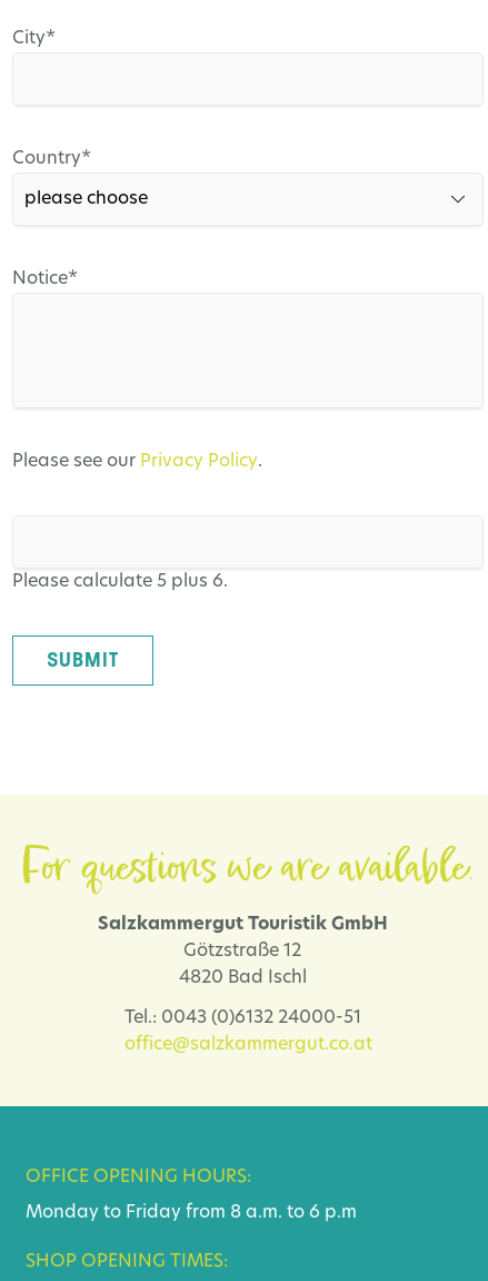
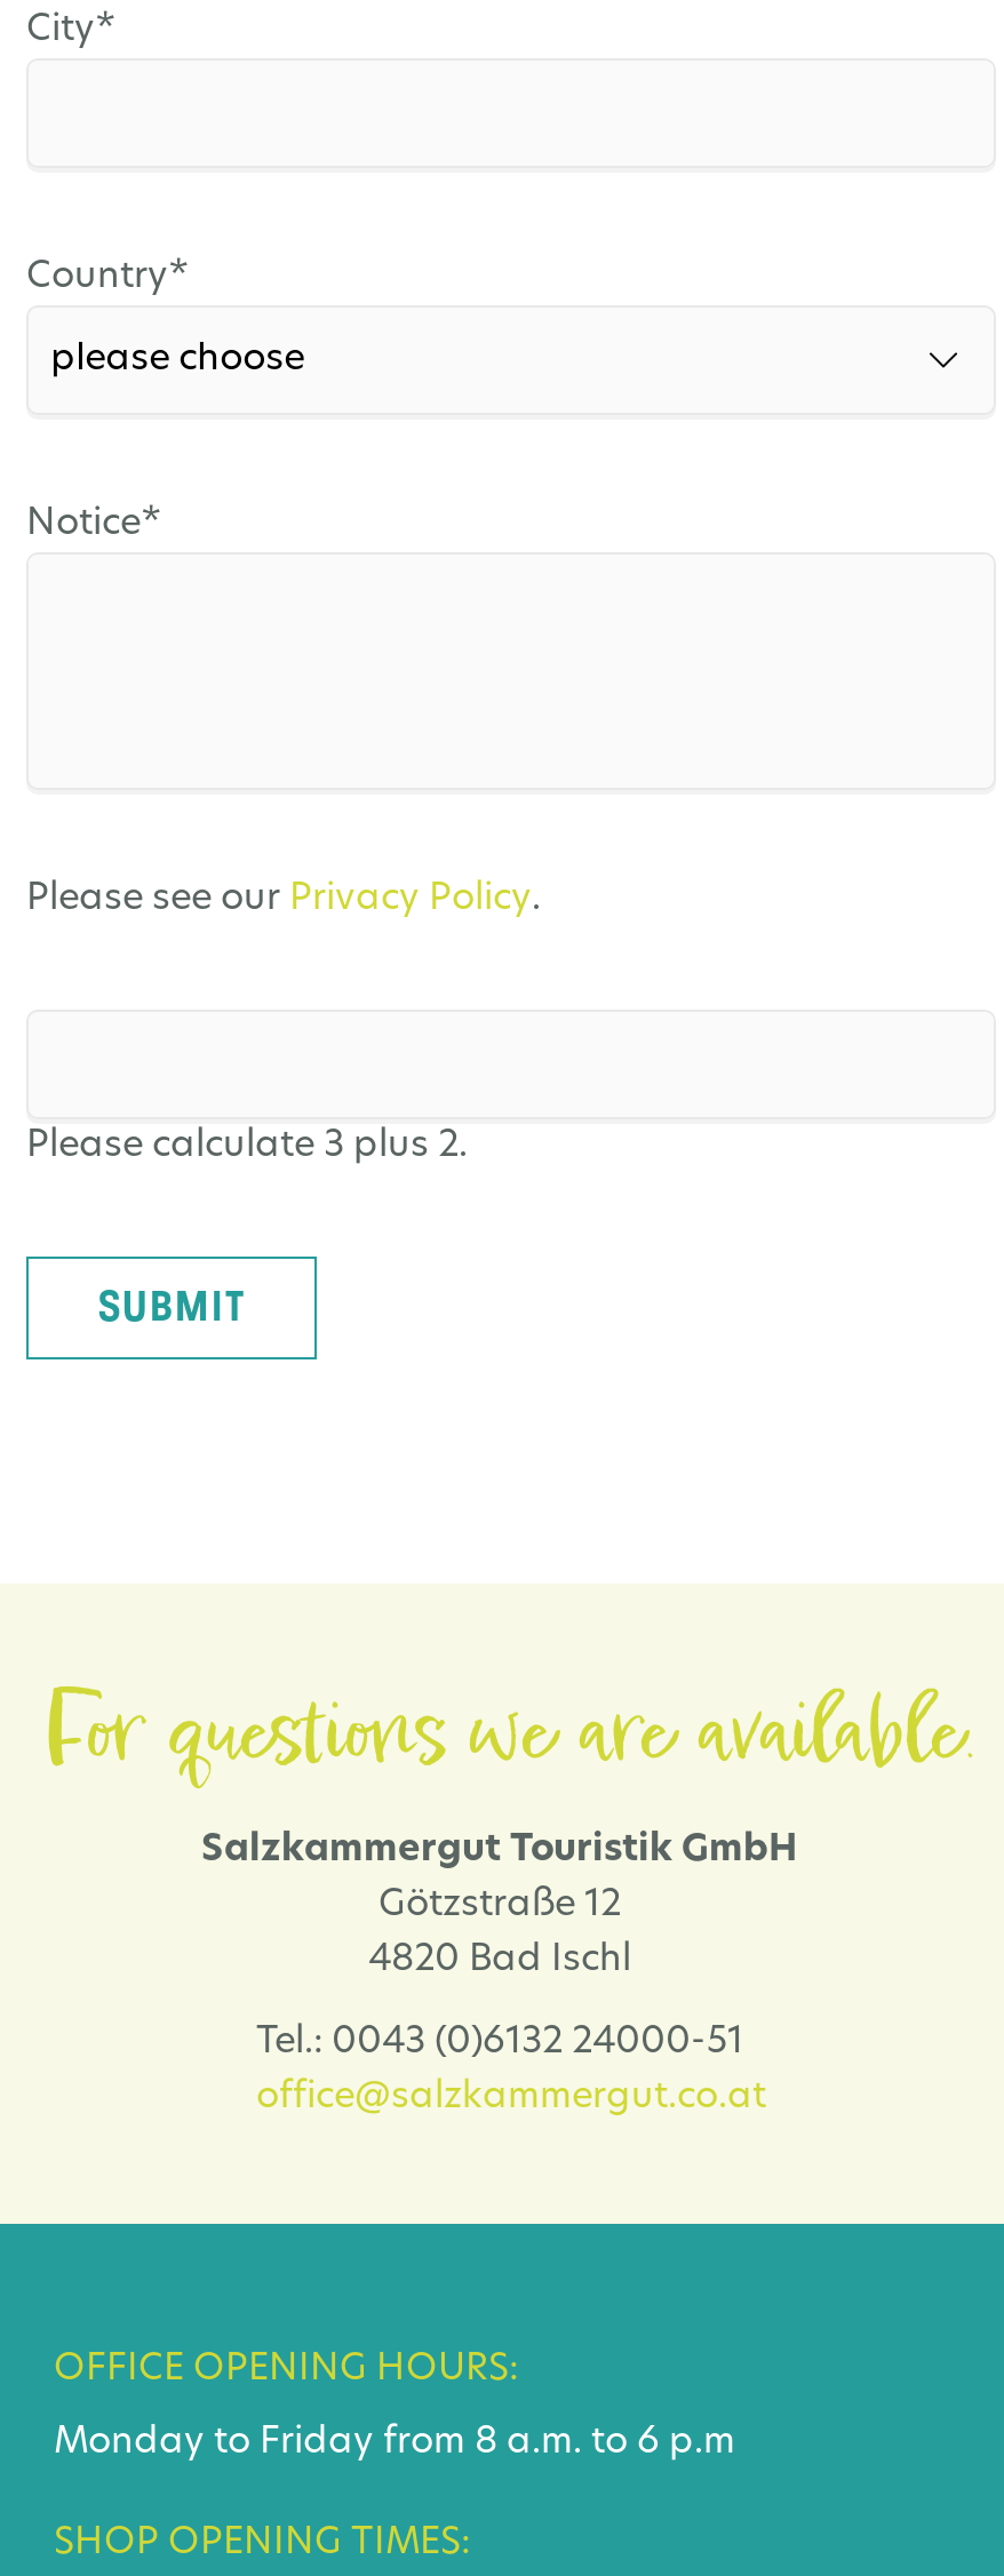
[12,574,228,591] Please calculate 5 plus 6. -> [26,1129,468,1166] Please calculate 3 plus 2.

